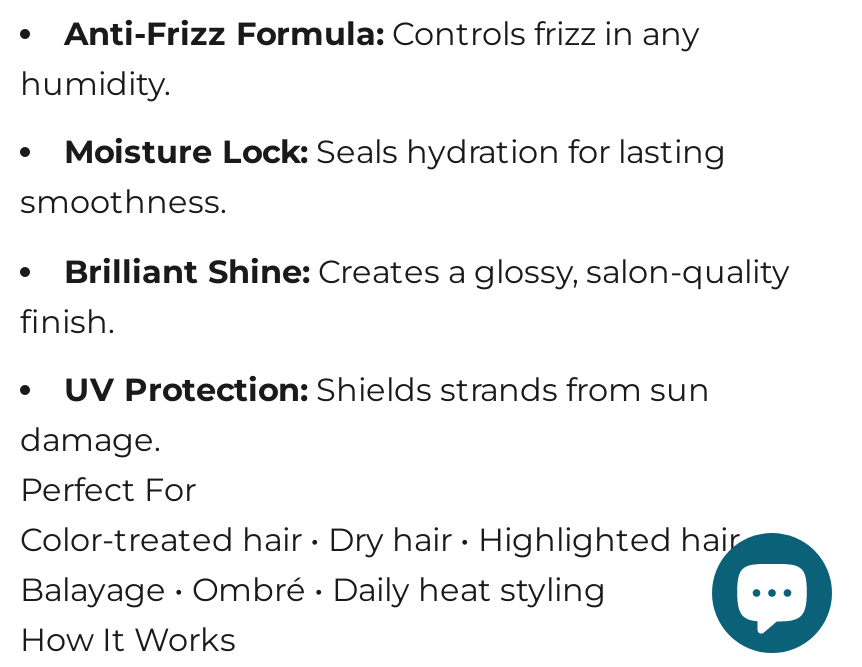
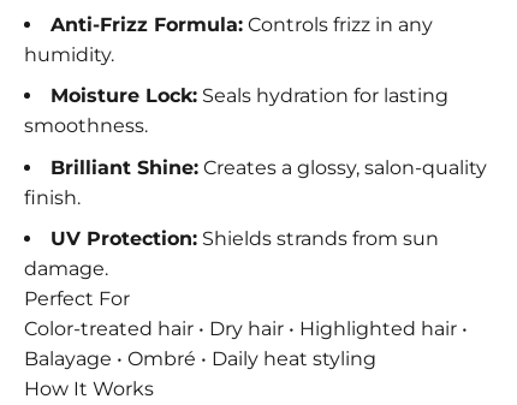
[710,531,834,655] [image] -> none

